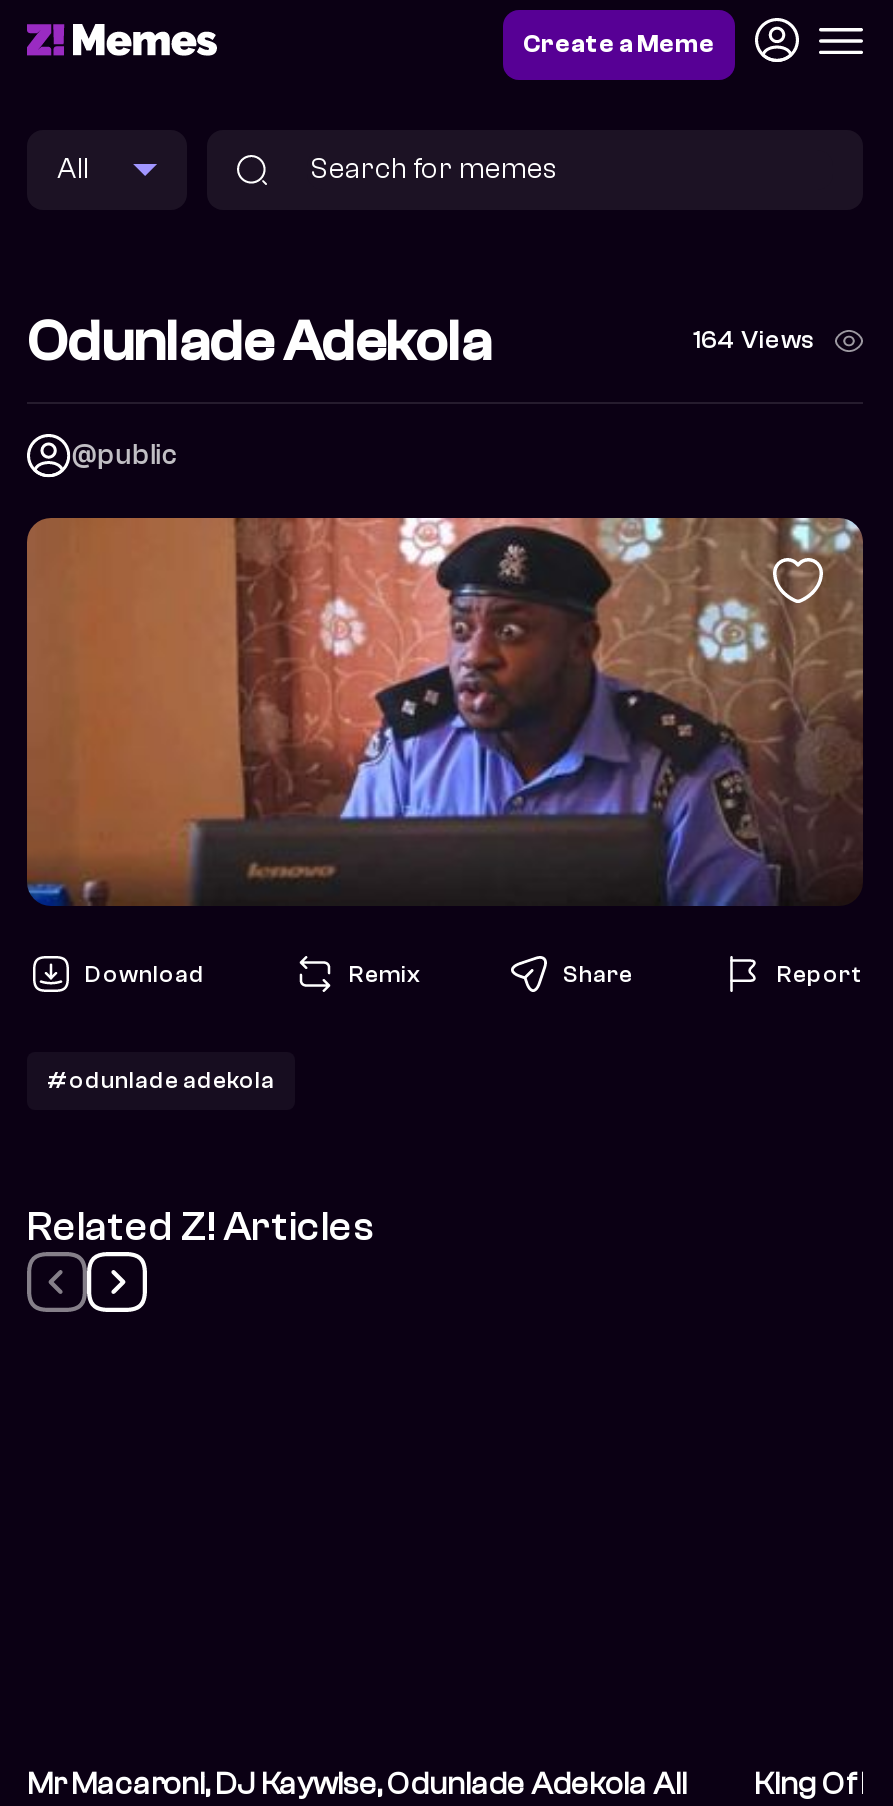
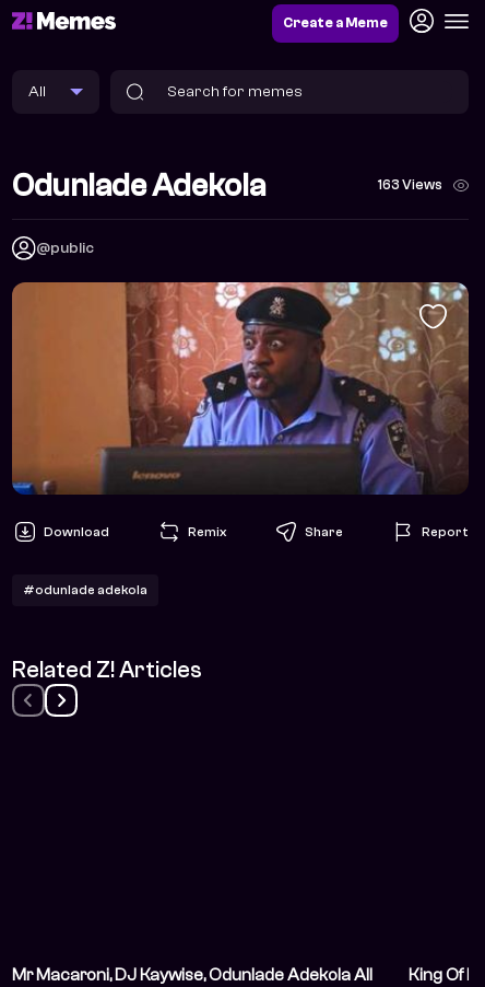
[693,326,815,354] 164 Views -> [378,177,442,193] 163 Views

